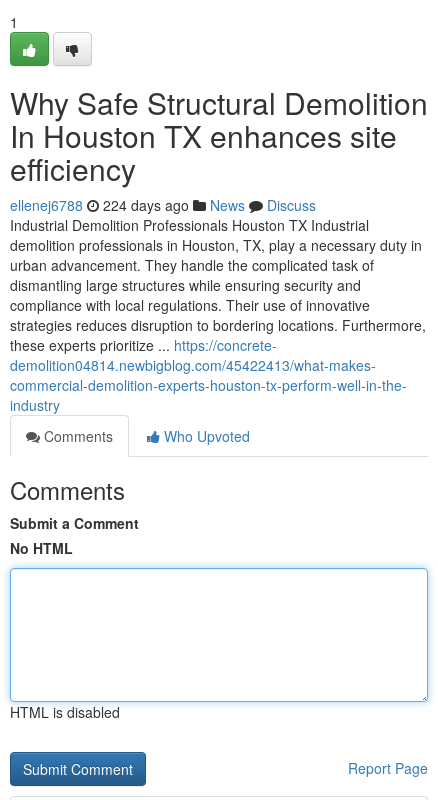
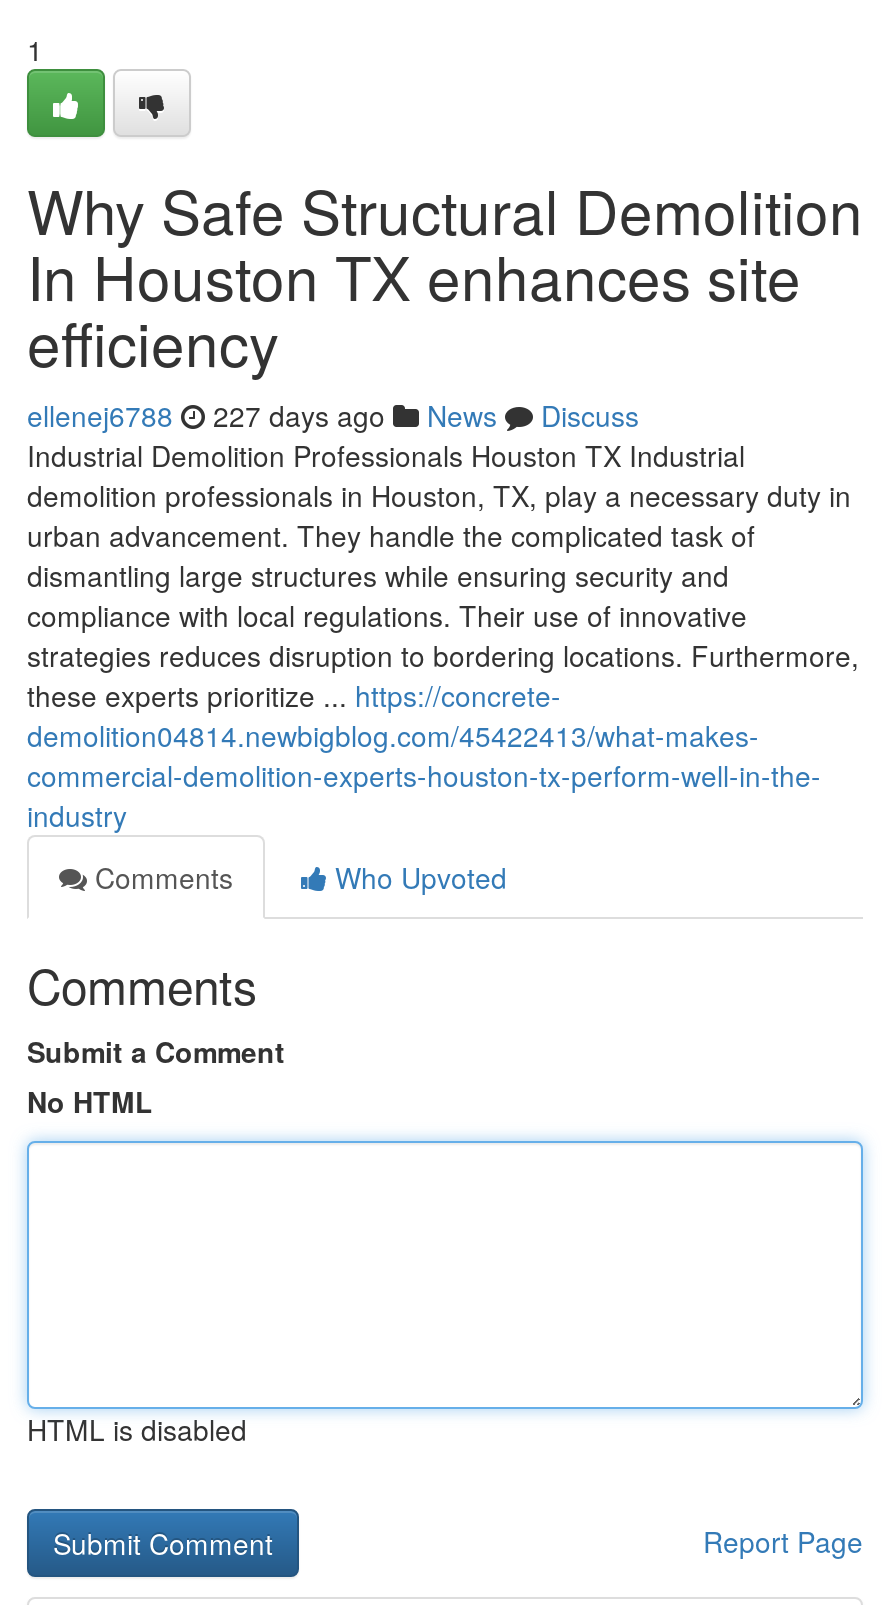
[10,195,316,215] ellenej6788 224 days ago News Discuss -> [27,395,639,435] ellenej6788 227 days ago News Discuss

